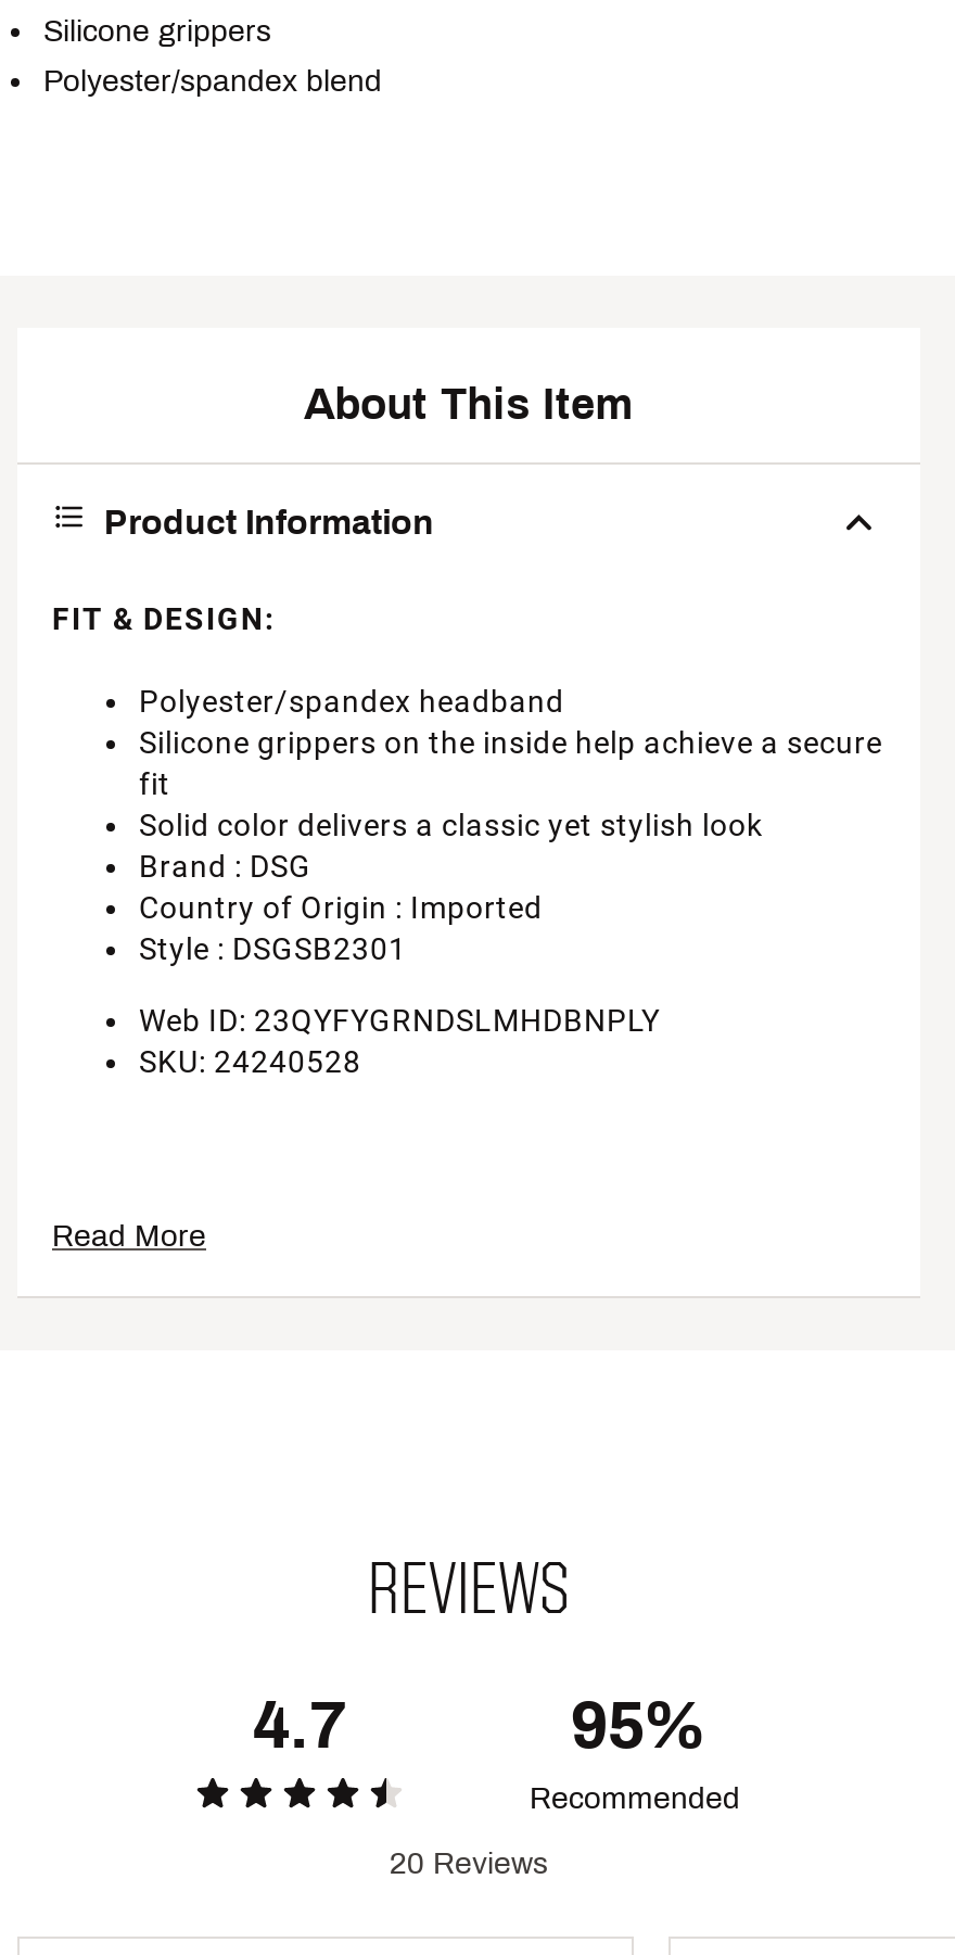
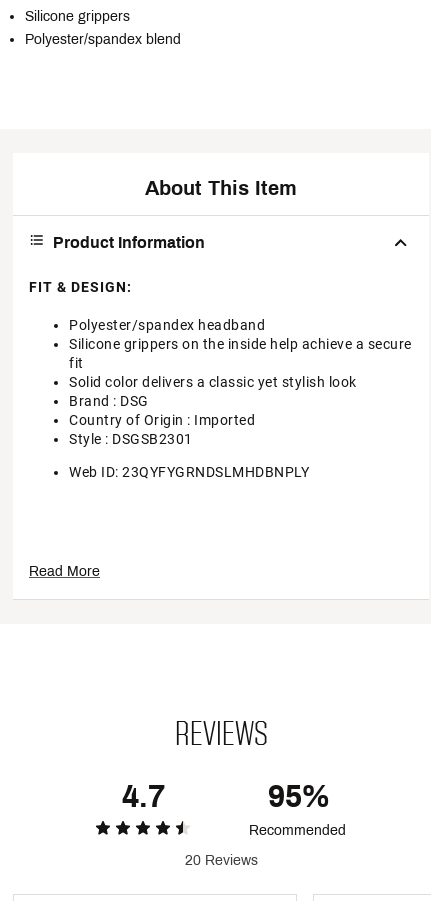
[139,1043,361,1078] SKU: 24240528 -> none

